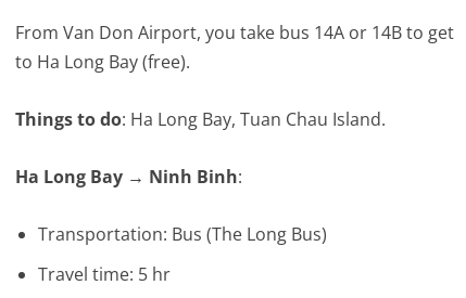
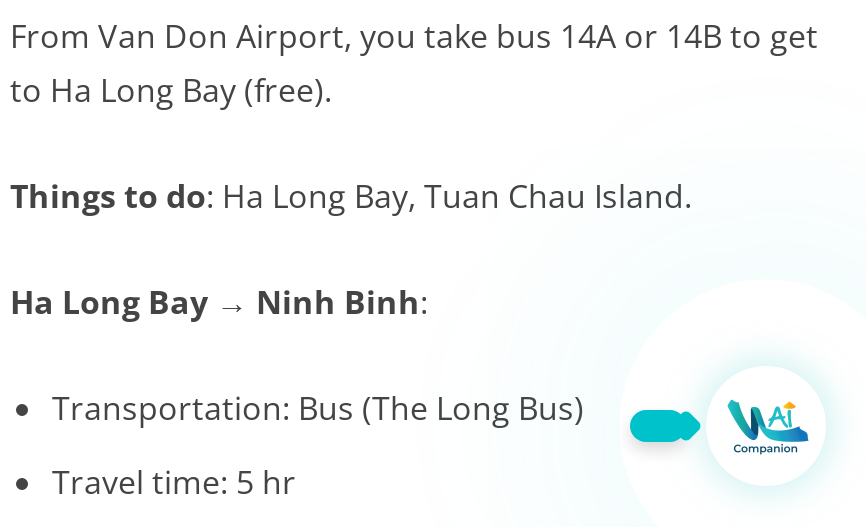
none -> [626,355,838,497] [image]

